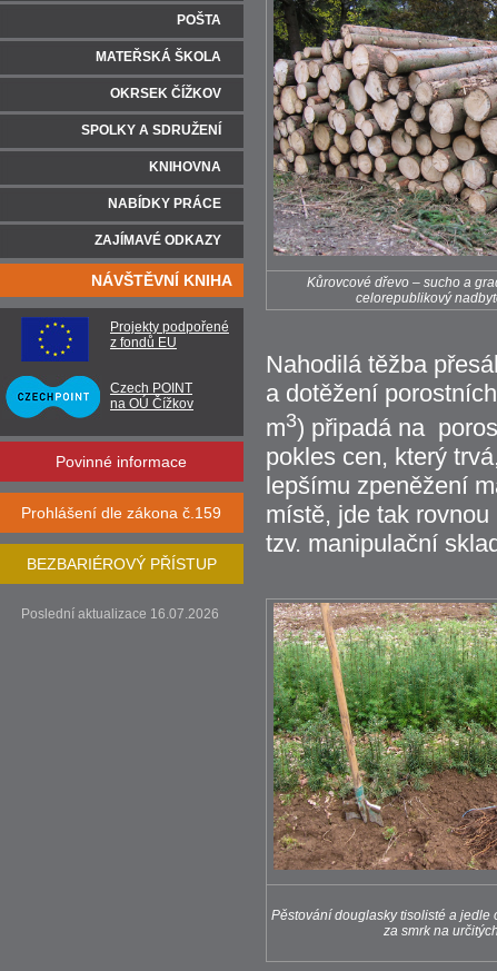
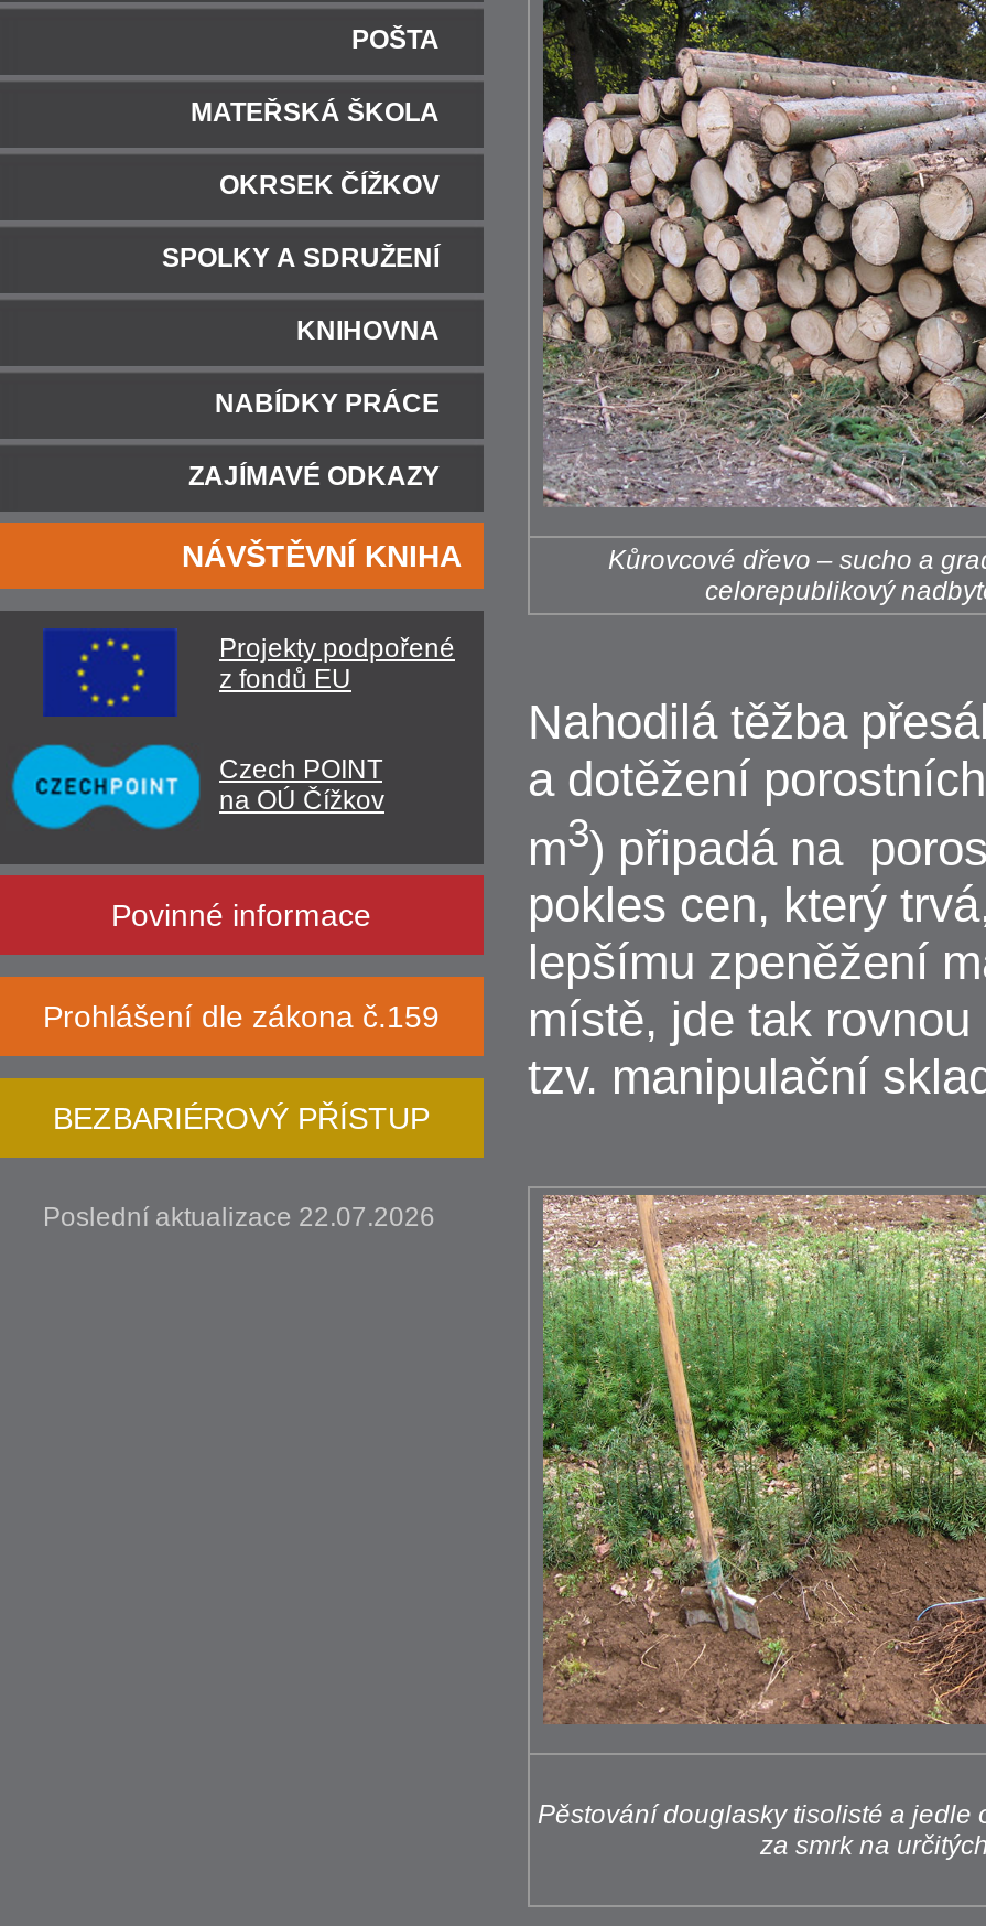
[21,606,219,622] Poslední aktualizace 16.07.2026 -> [43,1202,435,1233] Poslední aktualizace 22.07.2026

